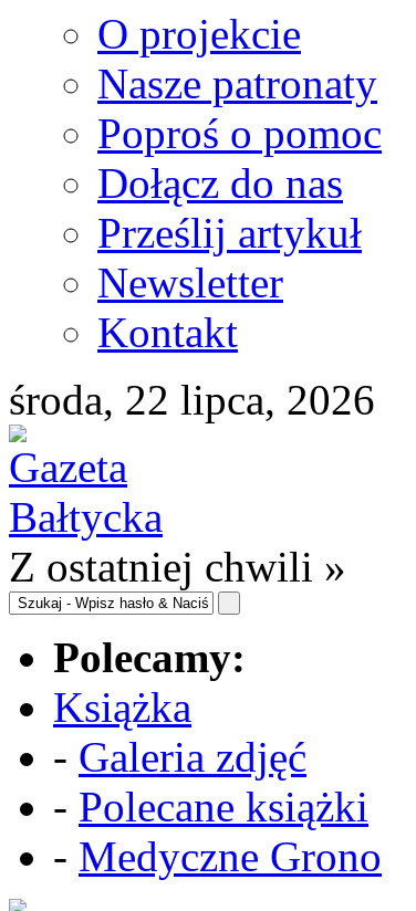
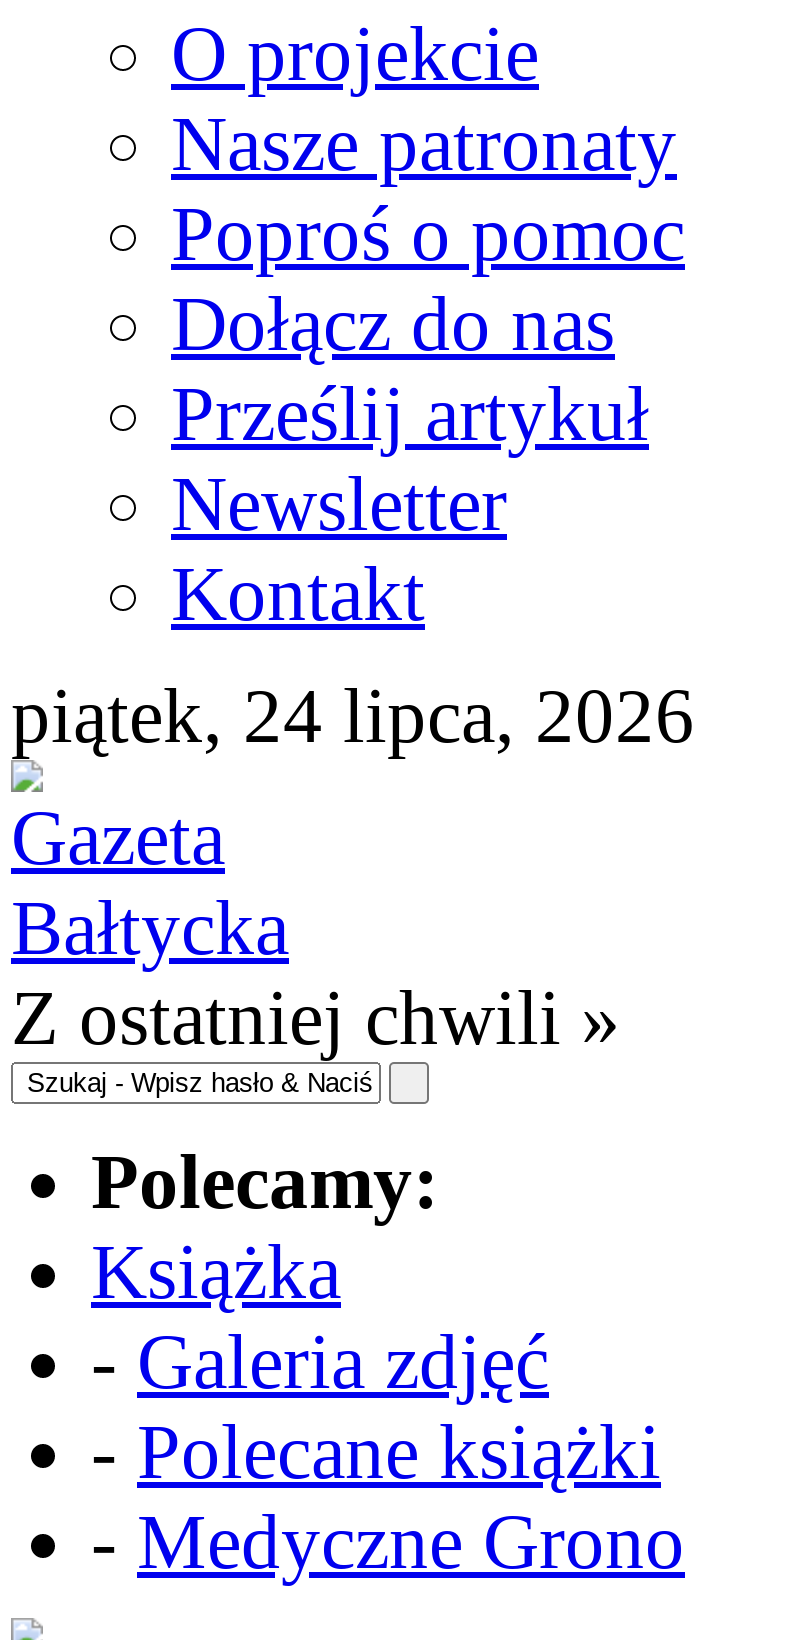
[9,376,375,423] środa, 22 lipca, 2026 -> [11,672,695,758] piątek, 24 lipca, 2026

